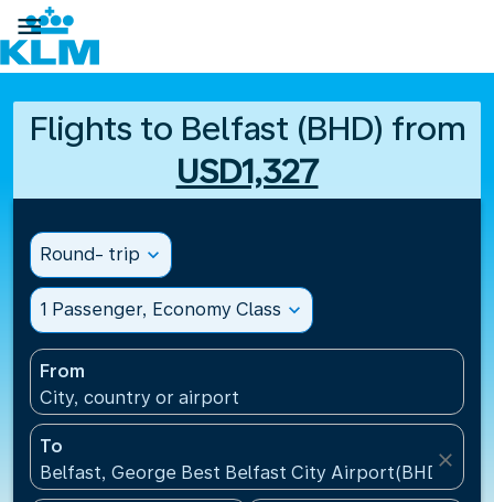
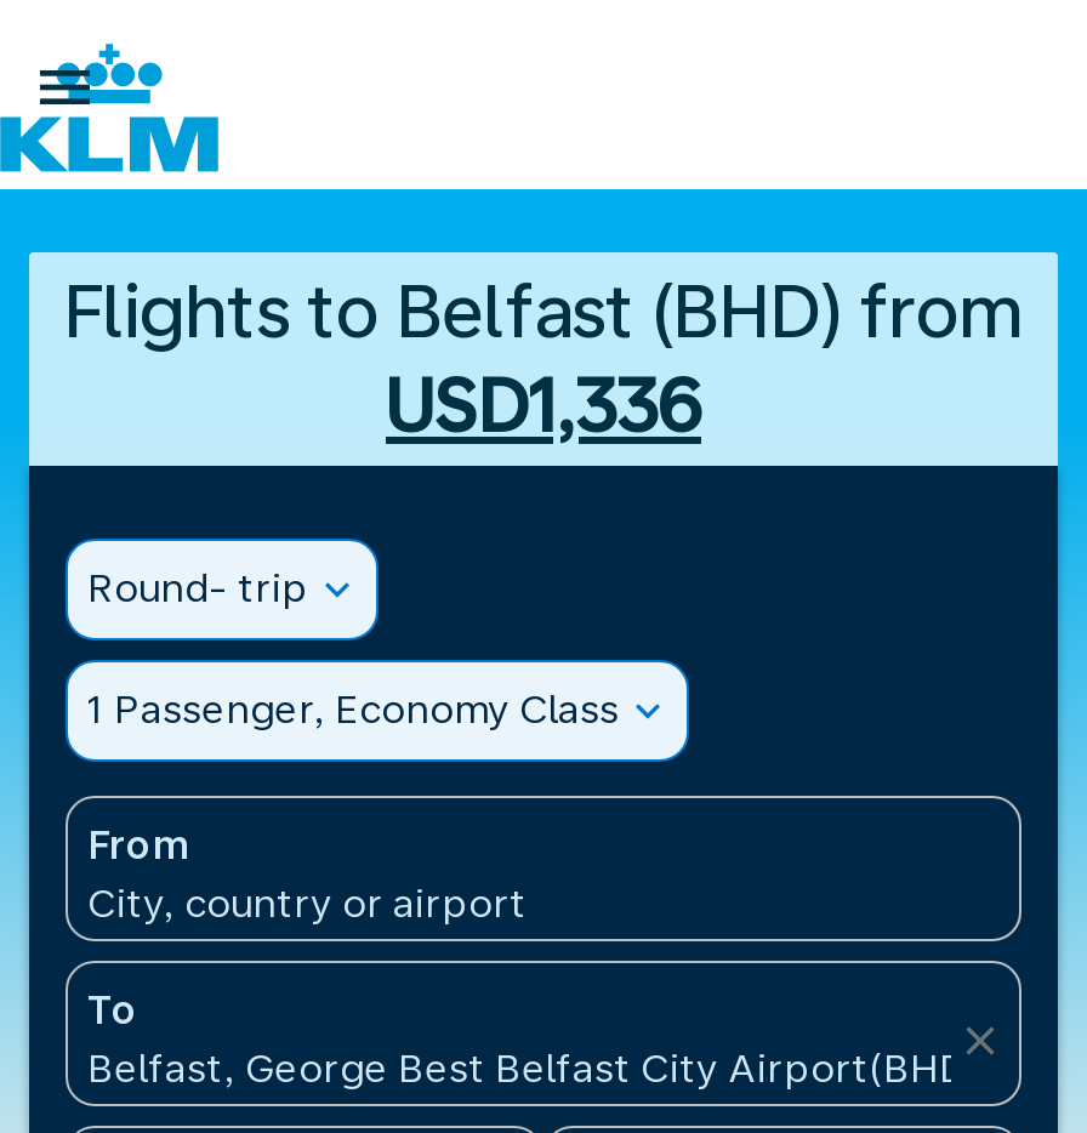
[176,151,318,191] USD1,327 -> [386,361,701,449] USD1,336

